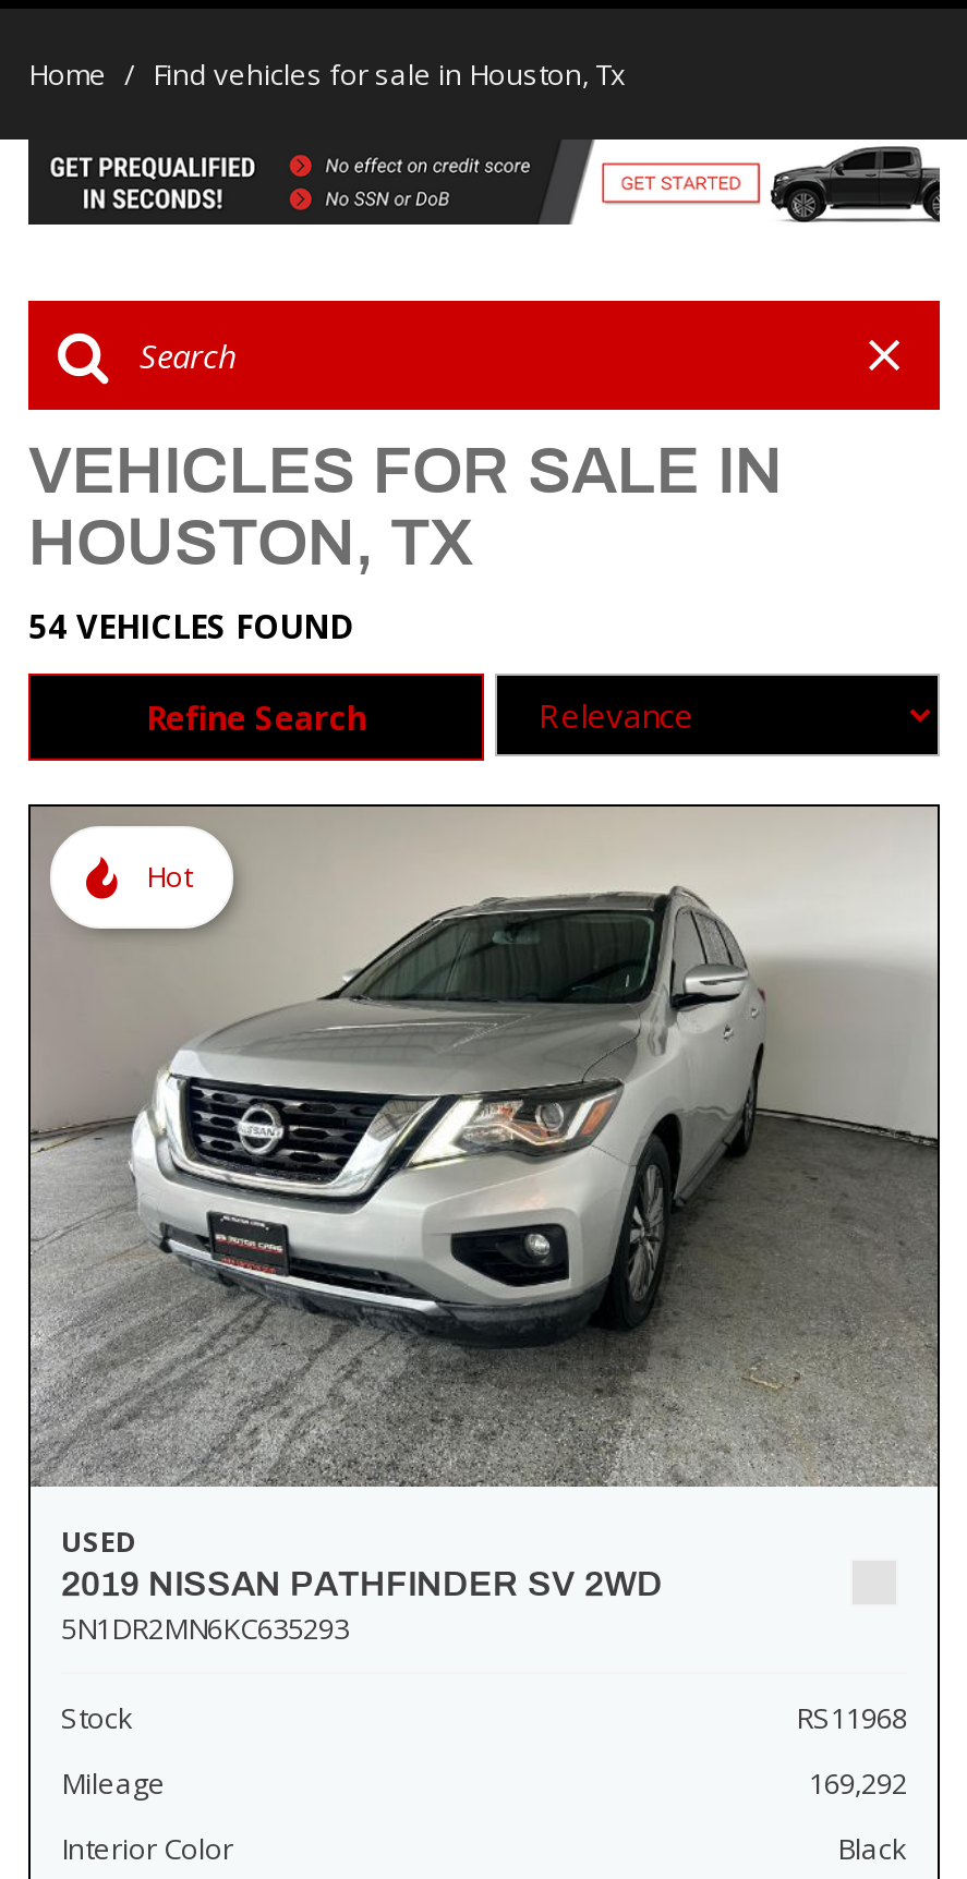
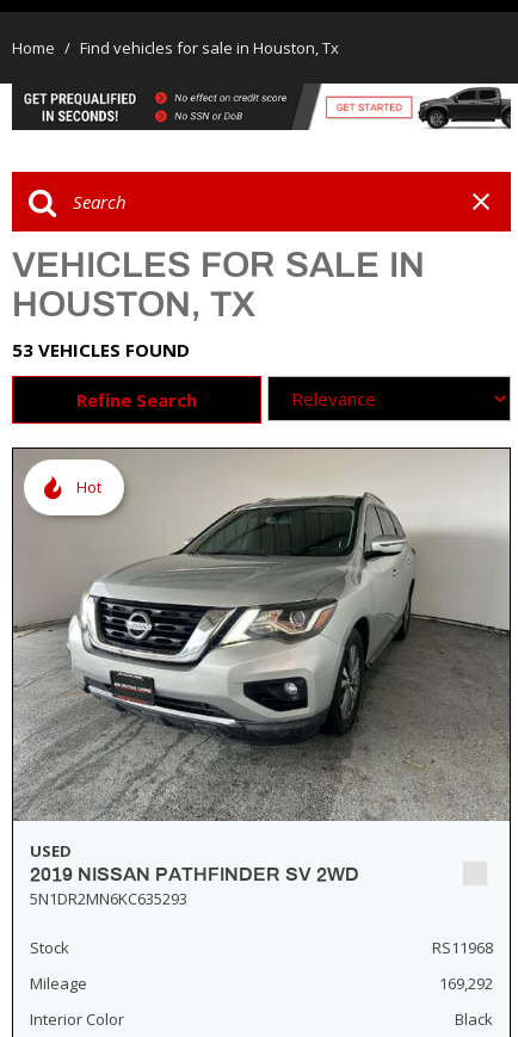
[28,603,353,647] 54 VEHICLES FOUND -> [12,337,190,361] 53 VEHICLES FOUND

